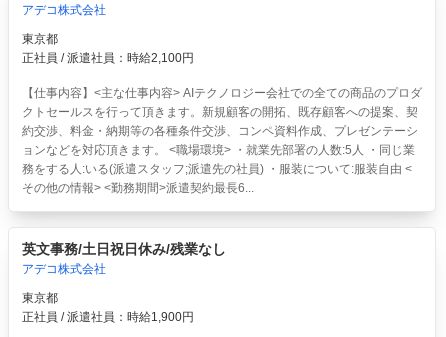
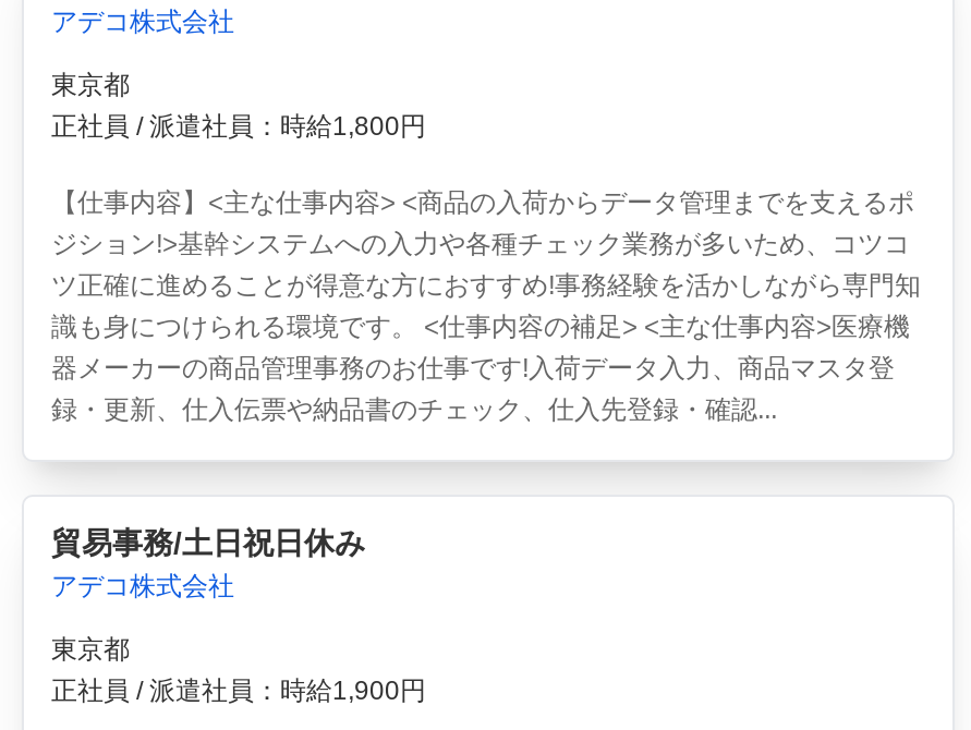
[21,51,193,65] 正社員 / 派遣社員：時給2,100円 -> [51,112,426,143] 正社員 / 派遣社員：時給1,800円
[21,86,421,195] 【仕事内容】<主な仕事内容> AIテクノロジー会社での全ての商品のプロダ | クトセールスを行って頂きます。新規顧客の開拓、既存顧客への提案、契 | 約交渉、料金・納期等の各種条件交渉、コンペ資料作成、プレゼンテーシ | ョンなどを対応頂きます。 <職場環境> ・就業先部署の人数:5人 ・同じ業 | 務をする人:いる(派遣スタッフ;派遣先の社員) ・服装について:服装自由 < | その他の情報> <勤務期間>派遣契約最長6... -> [51,188,921,426] 【仕事内容】<主な仕事内容> <商品の入荷からデータ管理までを支えるポ | ジション!>基幹システムへの入力や各種チェック業務が多いため、コツコ | ツ正確に進めることが得意な方におすすめ!事務経験を活かしながら専門知 | 識も身につけられる環境です。 <仕事内容の補足> <主な仕事内容>医療機 | 器メーカーの商品管理事務のお仕事です!入荷データ入力、商品マスタ登 | 録・更新、仕入伝票や納品書のチェック、仕入先登録・確認...
[21,241,225,257] 英文事務/土日祝日休み/残業なし -> [51,526,365,561] 貿易事務/土日祝日休み

